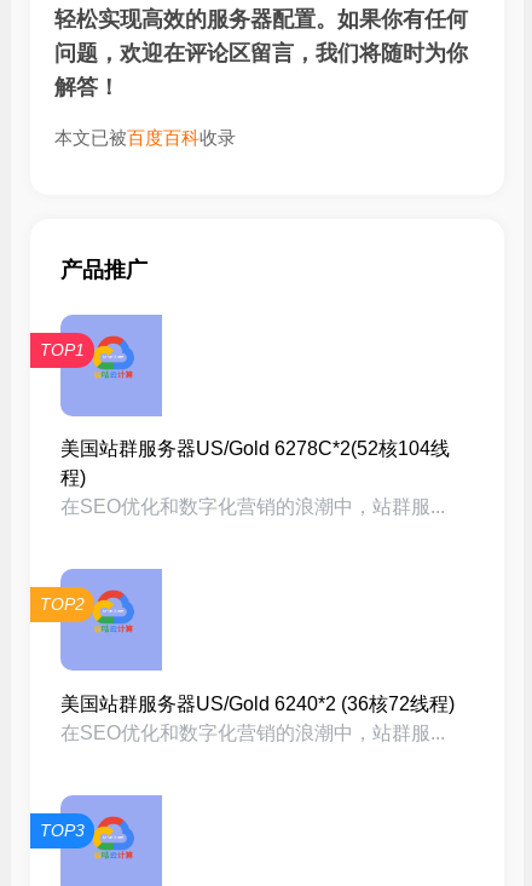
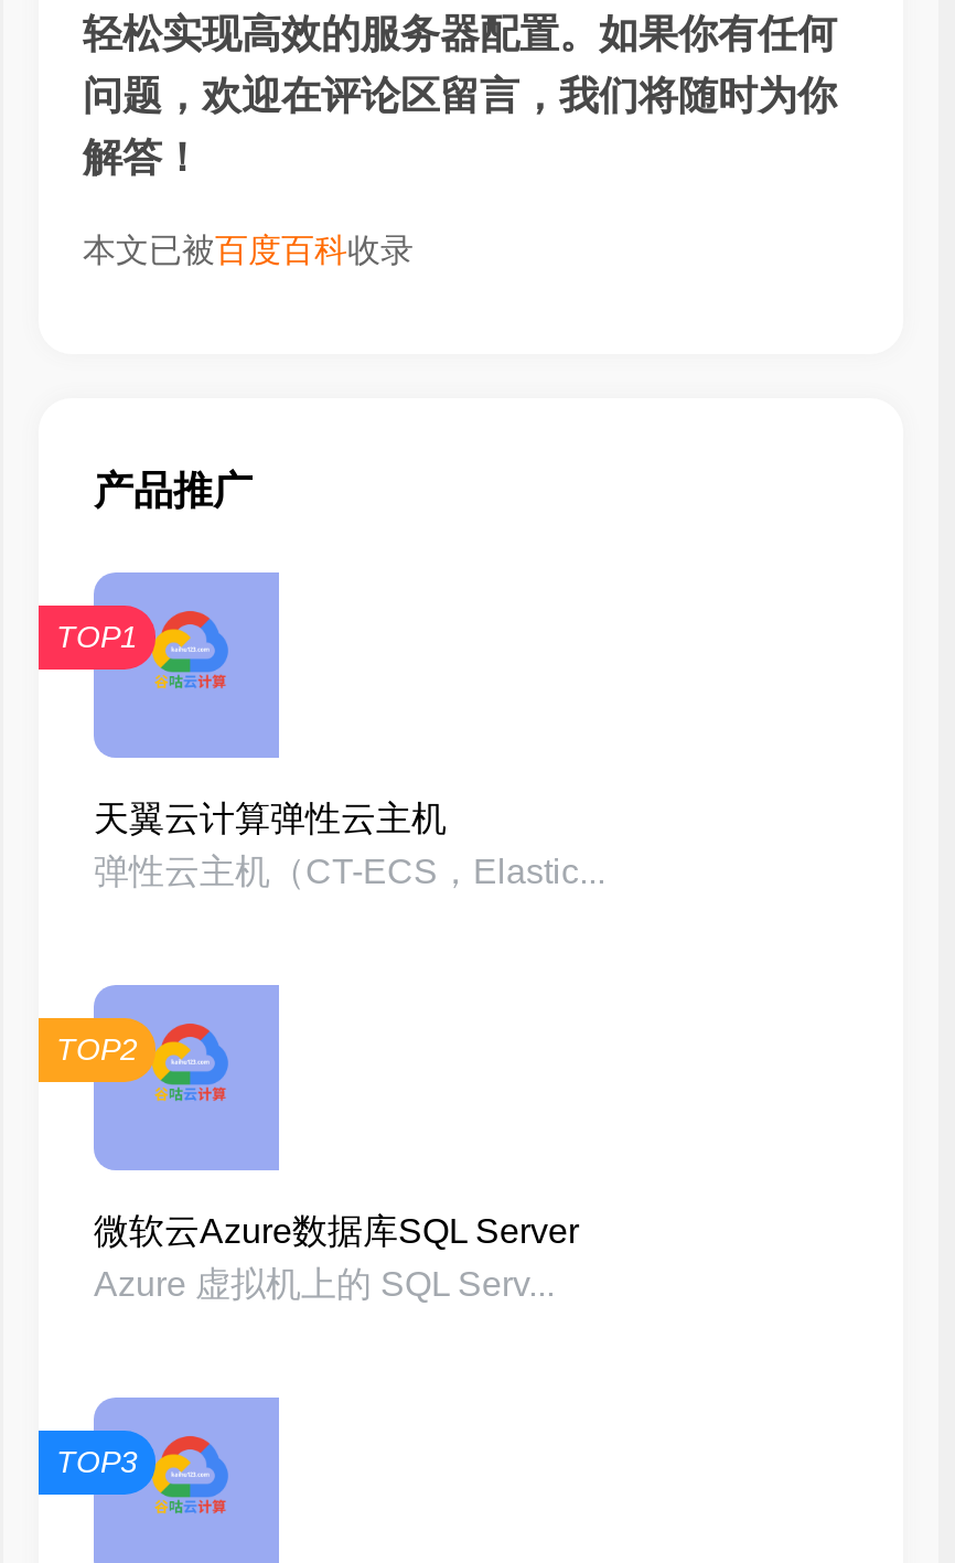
[60,438,450,517] 美国站群服务器US/Gold 6278C*2(52核104线 | 程) | 在SEO优化和数字化营销的浪潮中，站群服... -> [94,800,605,890] 天翼云计算弹性云主机 | 弹性云主机（CT-ECS，Elastic...
[60,694,455,743] 美国站群服务器US/Gold 6240*2 (36核72线程) | 在SEO优化和数字化营销的浪潮中，站群服... -> [94,1212,579,1303] 微软云Azure数据库SQL Server | Azure 虚拟机上的 SQL Serv...

